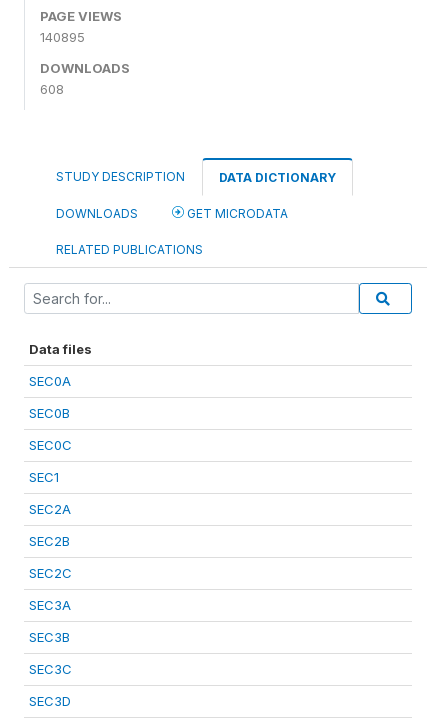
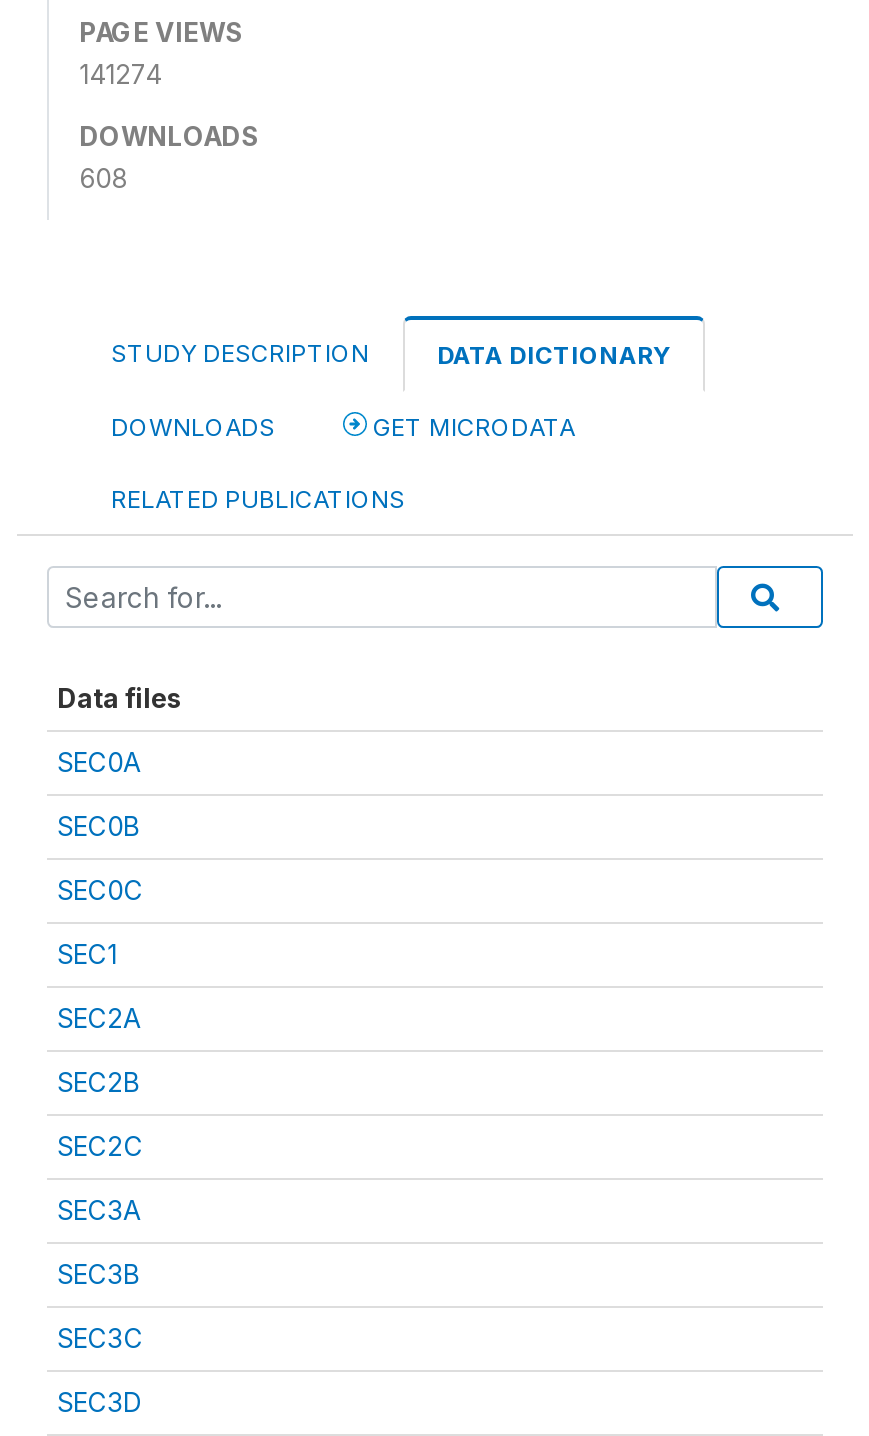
[40,29,85,45] 140895 -> [79,58,161,90] 141274

